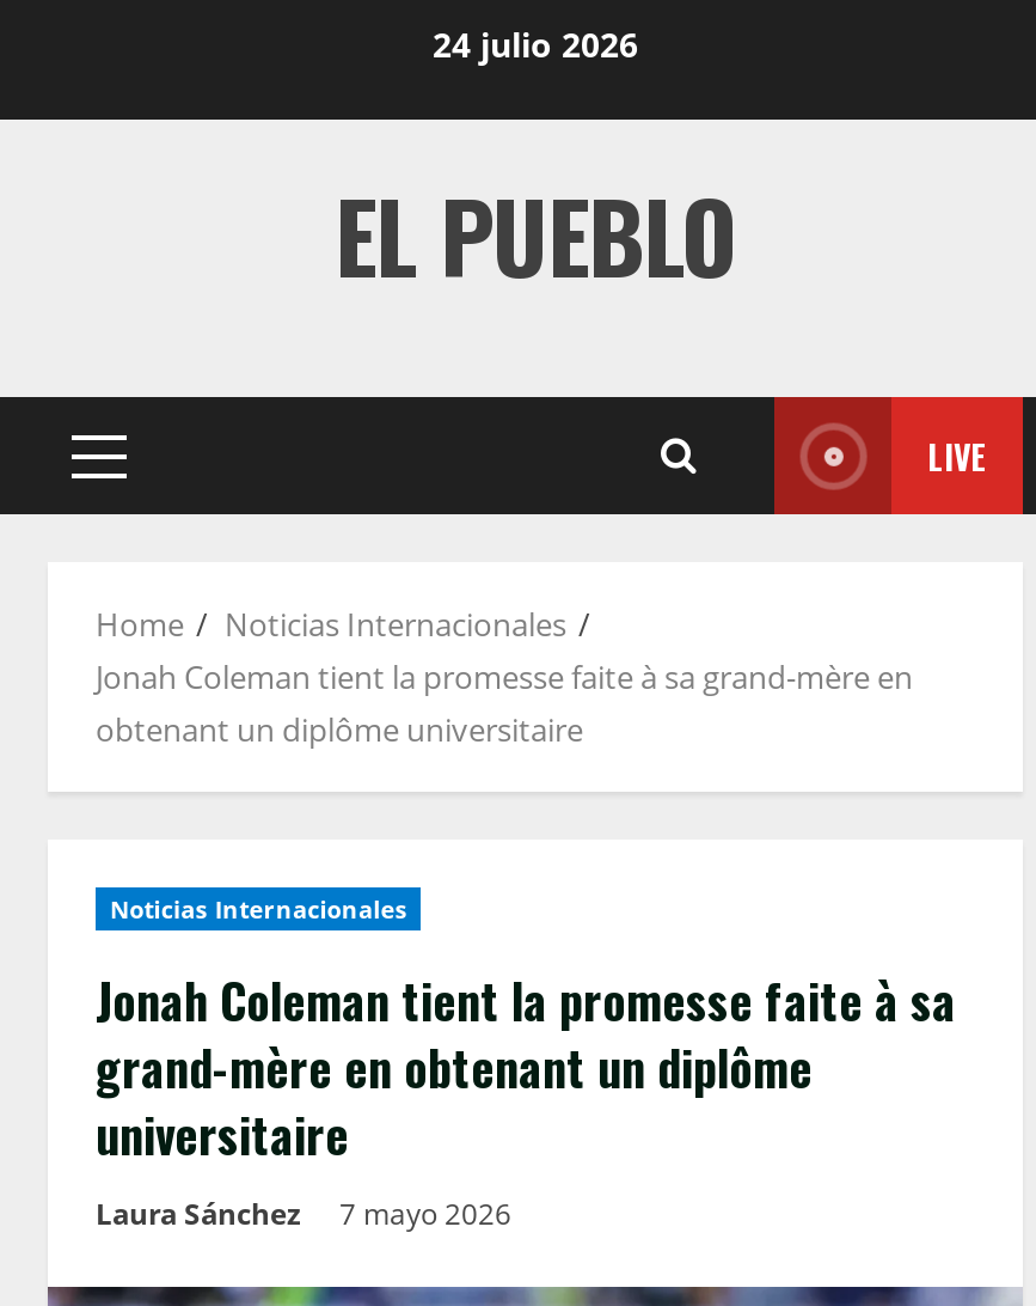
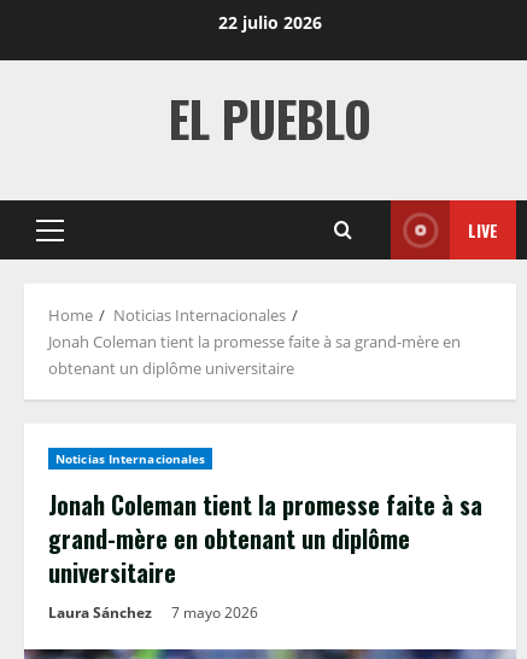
[433,20,638,66] 24 julio 2026 -> [218,10,322,33] 22 julio 2026

